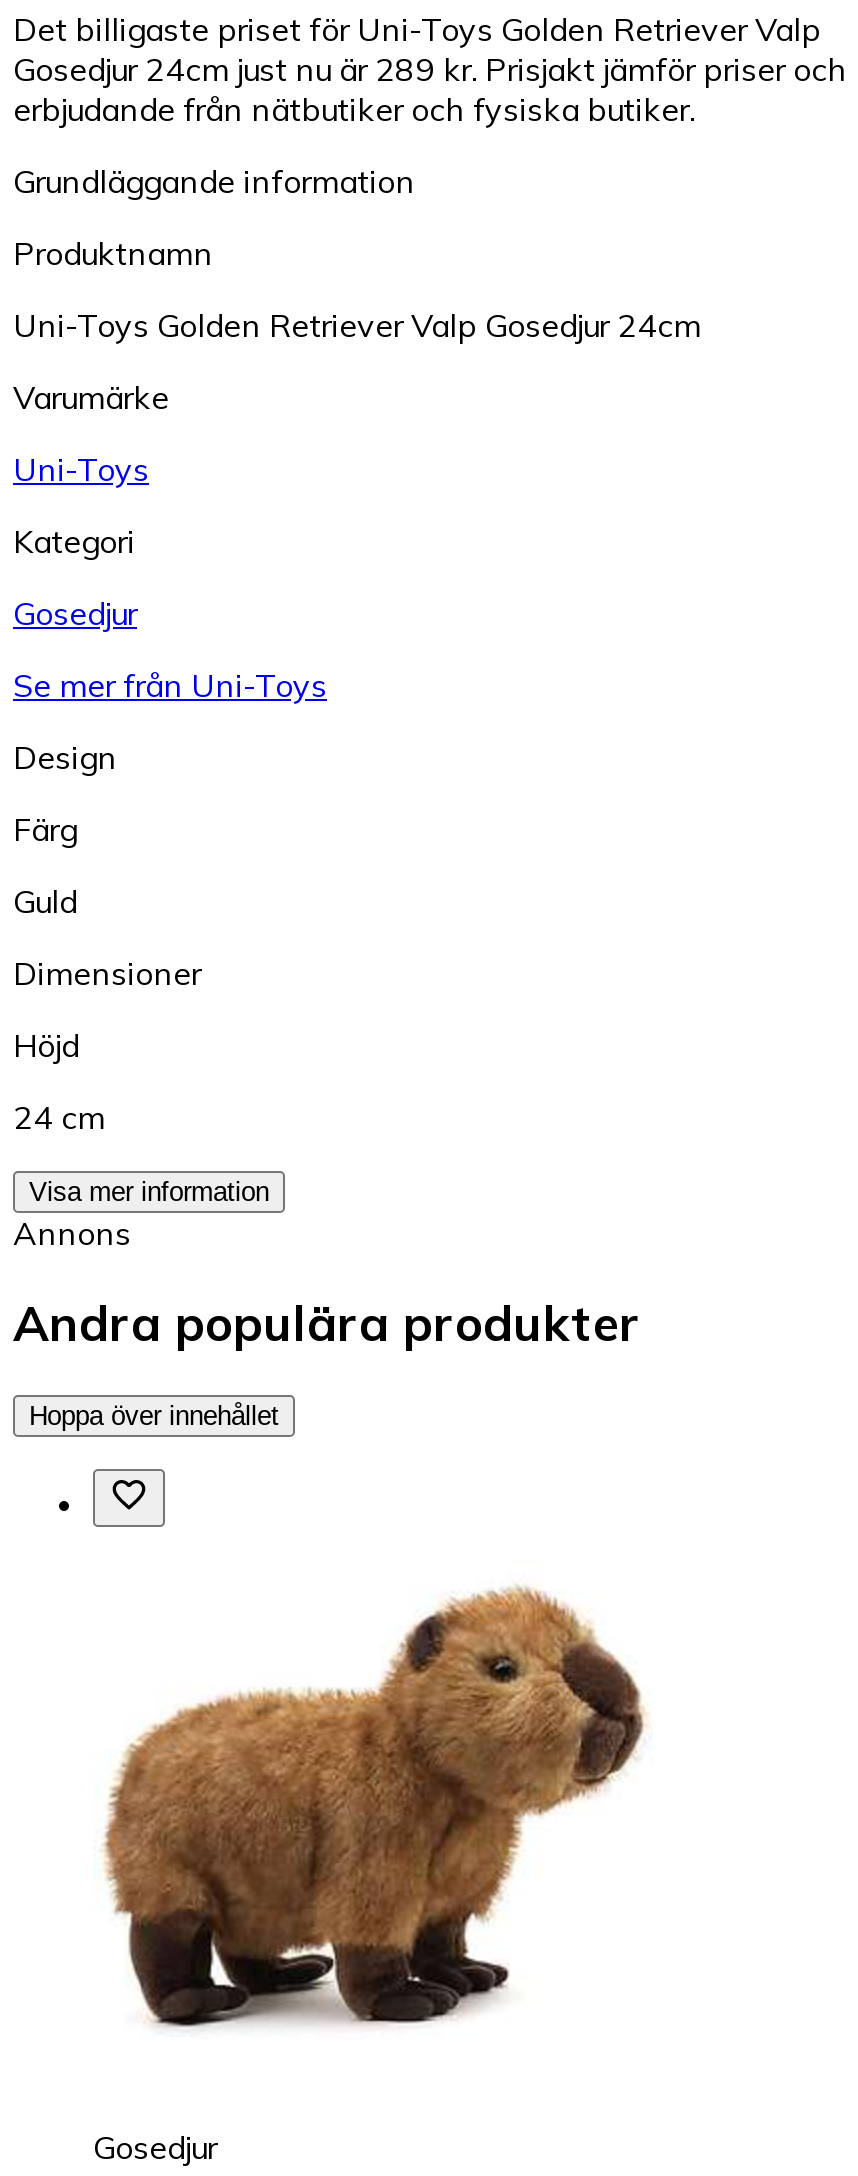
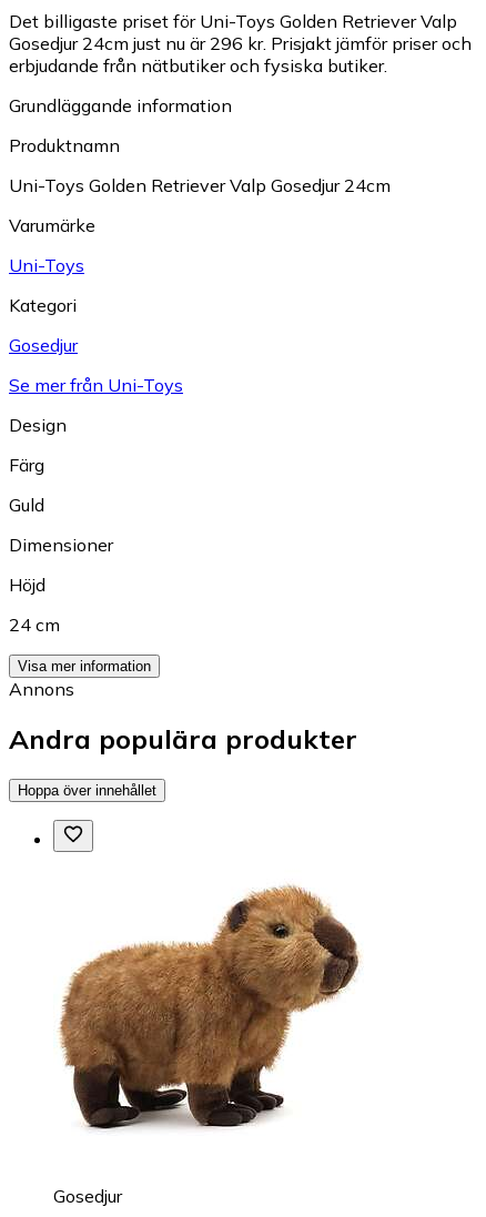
[13,49,847,89] Gosedjur 24cm just nu är 289 kr. Prisjakt jämför priser och -> [9,32,472,54] Gosedjur 24cm just nu är 296 kr. Prisjakt jämför priser och

